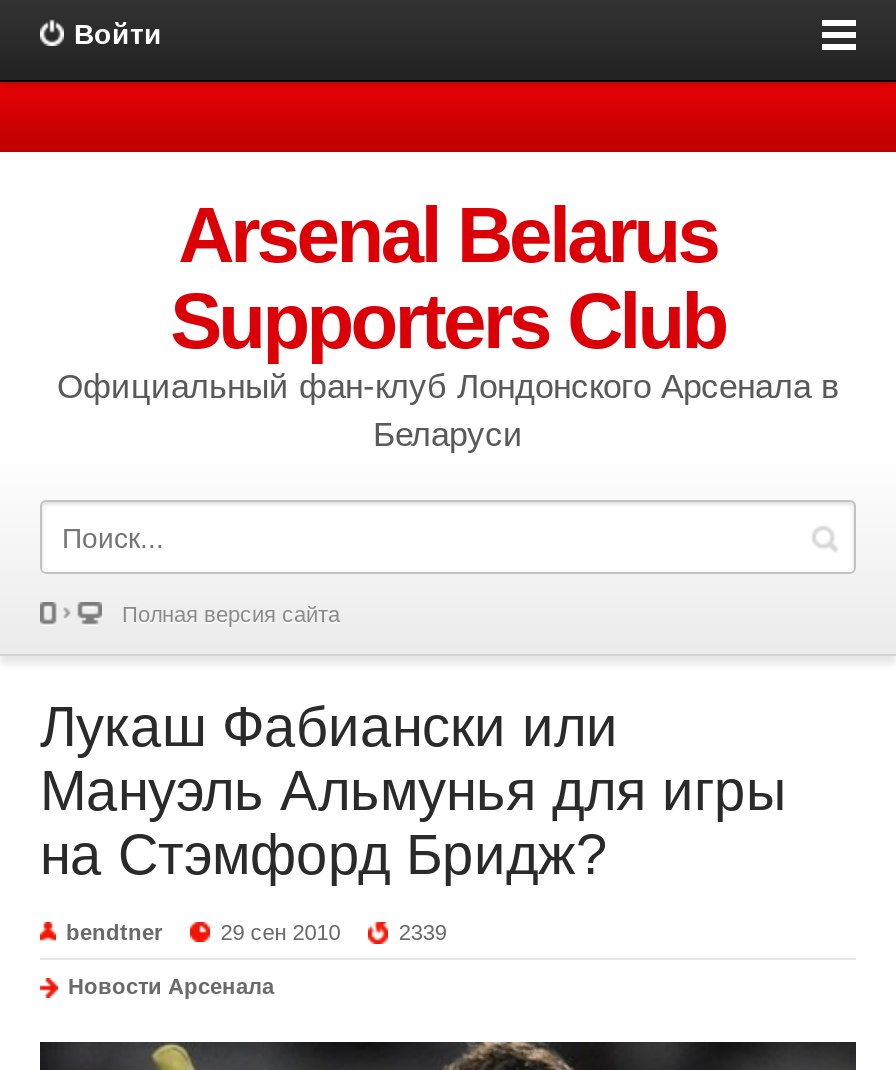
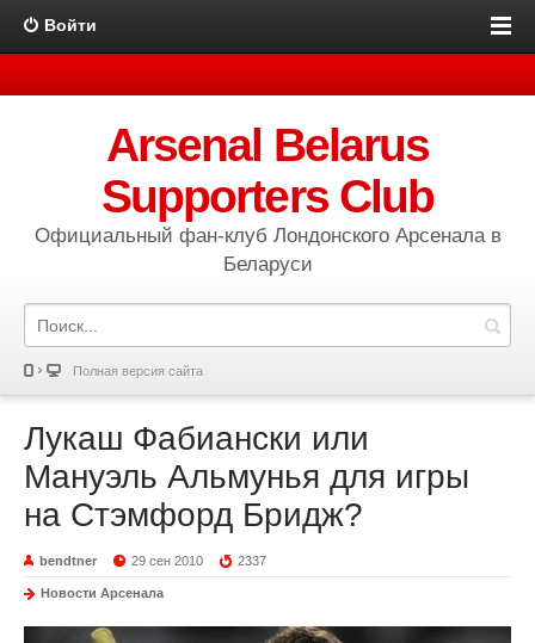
[399,920,447,944] 2339 -> [238,554,267,568] 2337

